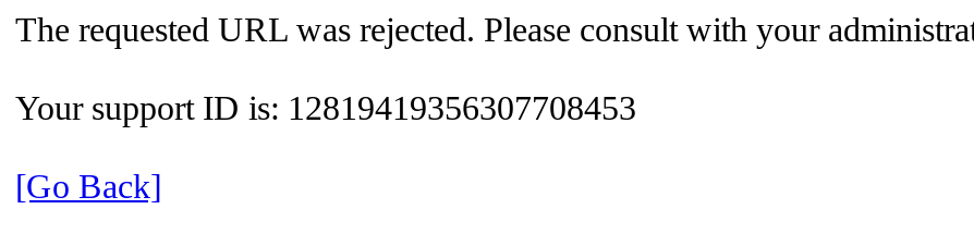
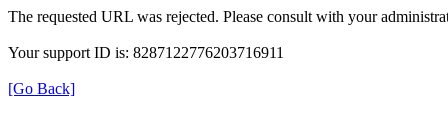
[15,89,636,126] Your support ID is: 12819419356307708453 -> [8,44,284,61] Your support ID is: 8287122776203716911

